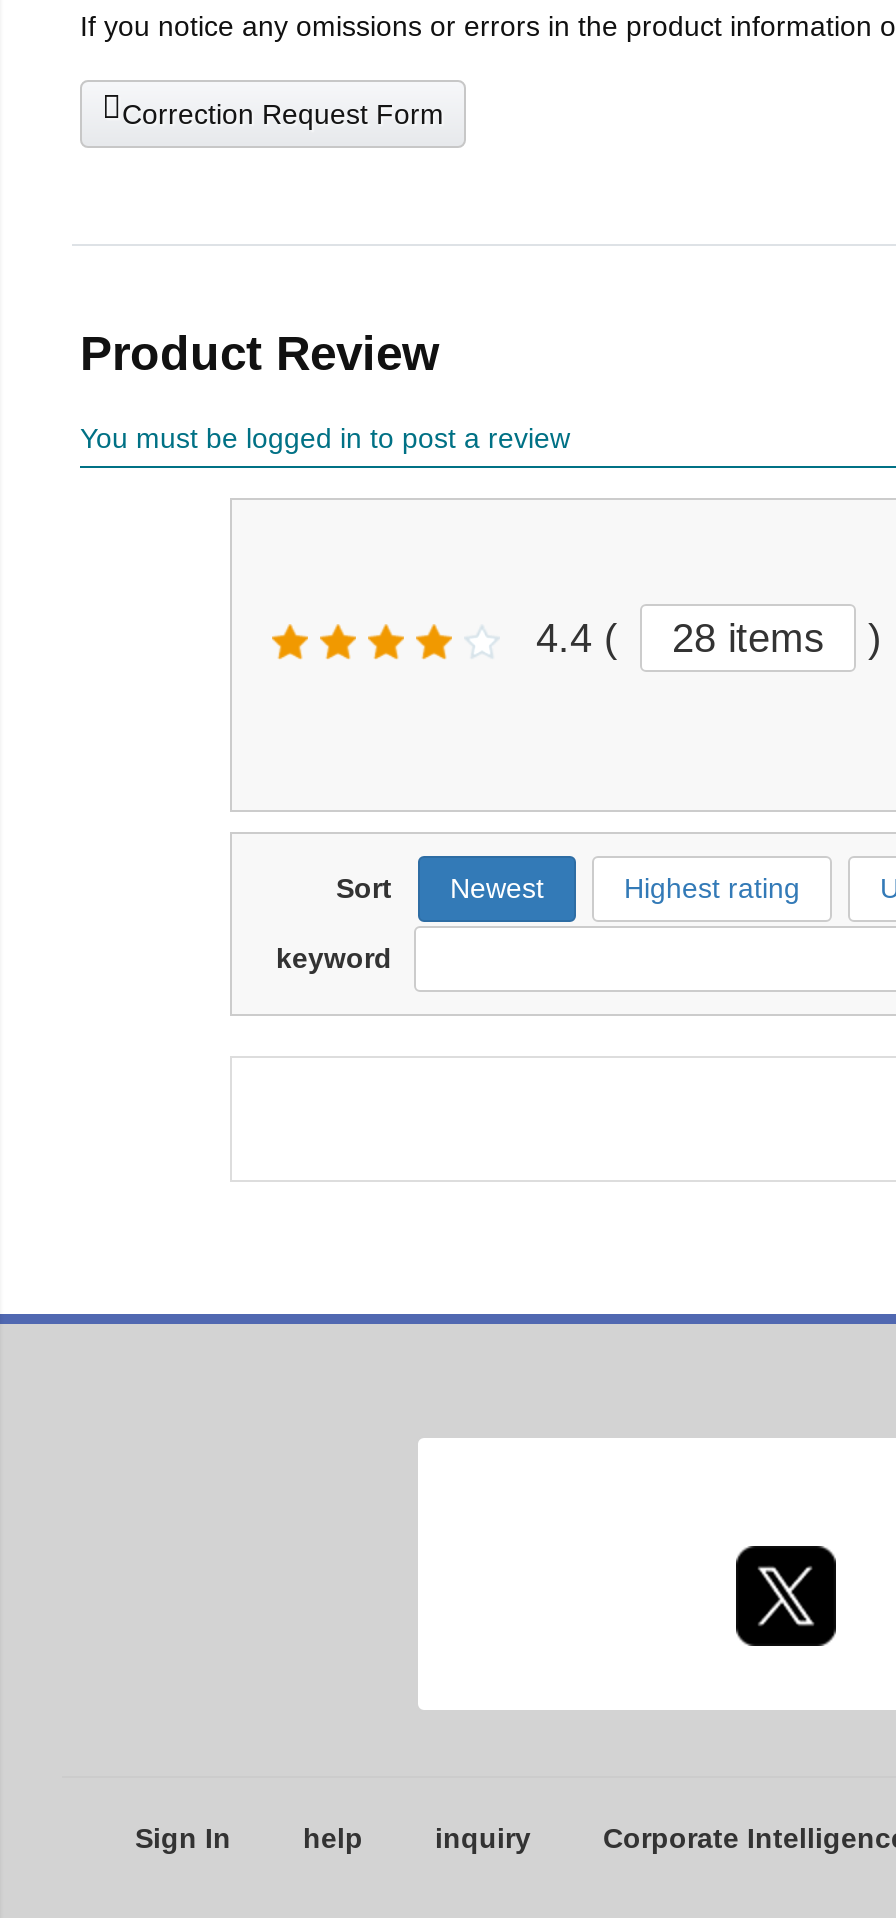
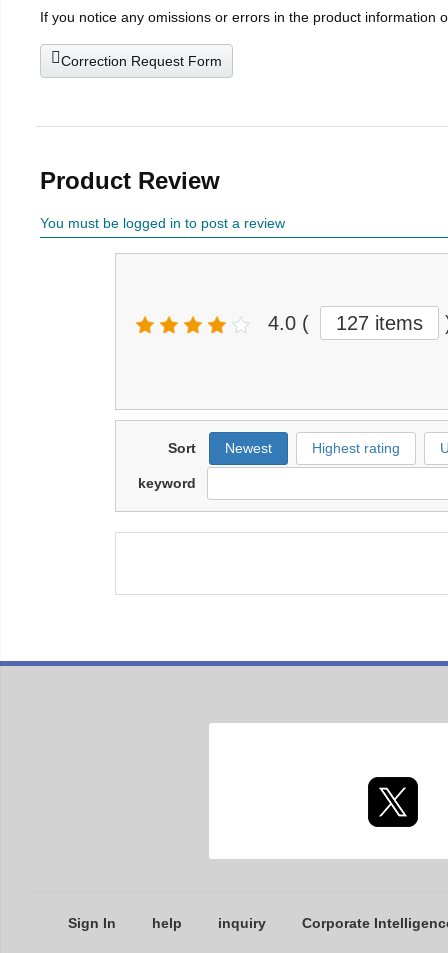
[524,616,630,660] 4.4 ( -> [262,312,315,334] 4.0 (
[672,616,824,660] 28 items -> [336,312,423,334] 127 items

